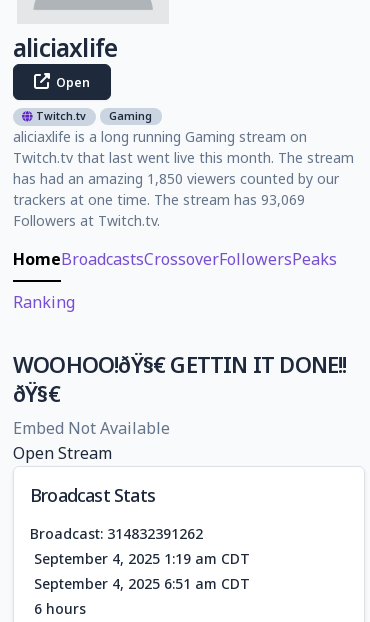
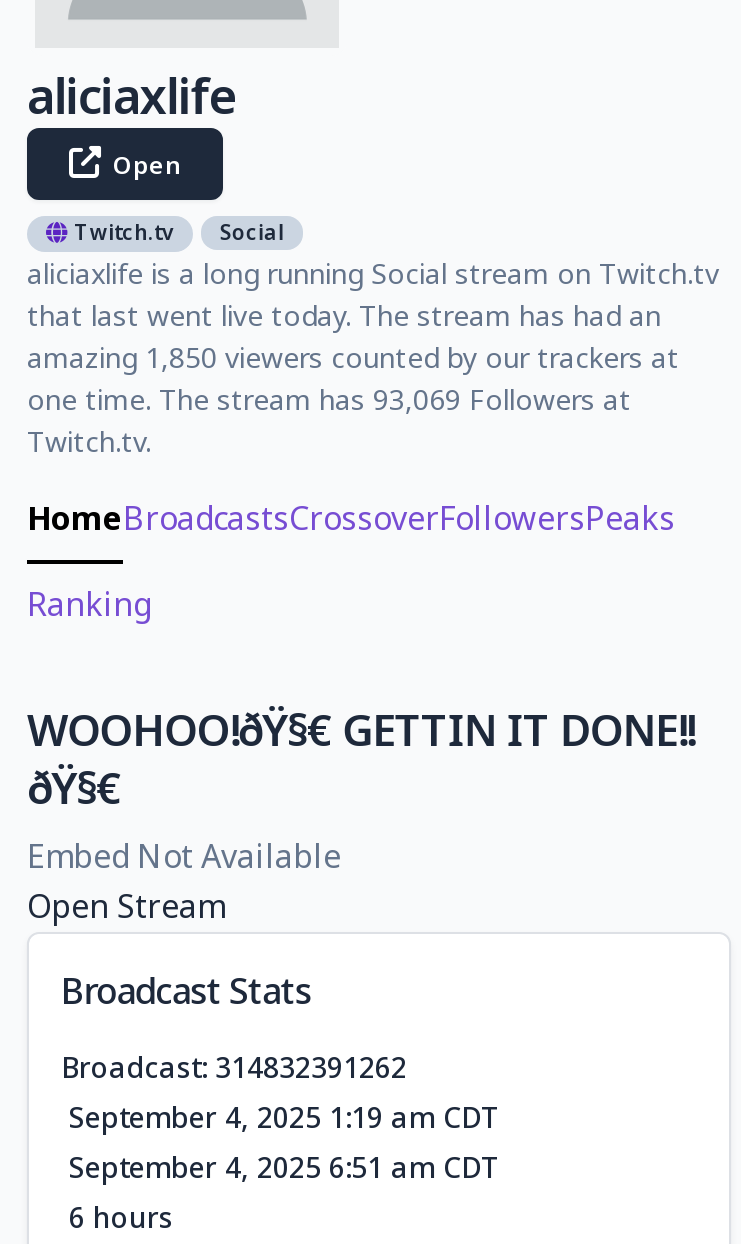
[13,109,354,230] Gaming | aliciaxlife is a long running Gaming stream on | Twitch.tv that last went live this month. The stream | has had an amazing 1,850 viewers counted by our | trackers at one time. The stream has 93,069 | Followers at Twitch.tv. -> [27,218,719,460] Social | aliciaxlife is a long running Social stream on Twitch.tv | that last went live today. The stream has had an | amazing 1,850 viewers counted by our trackers at | one time. The stream has 93,069 Followers at | Twitch.tv.

